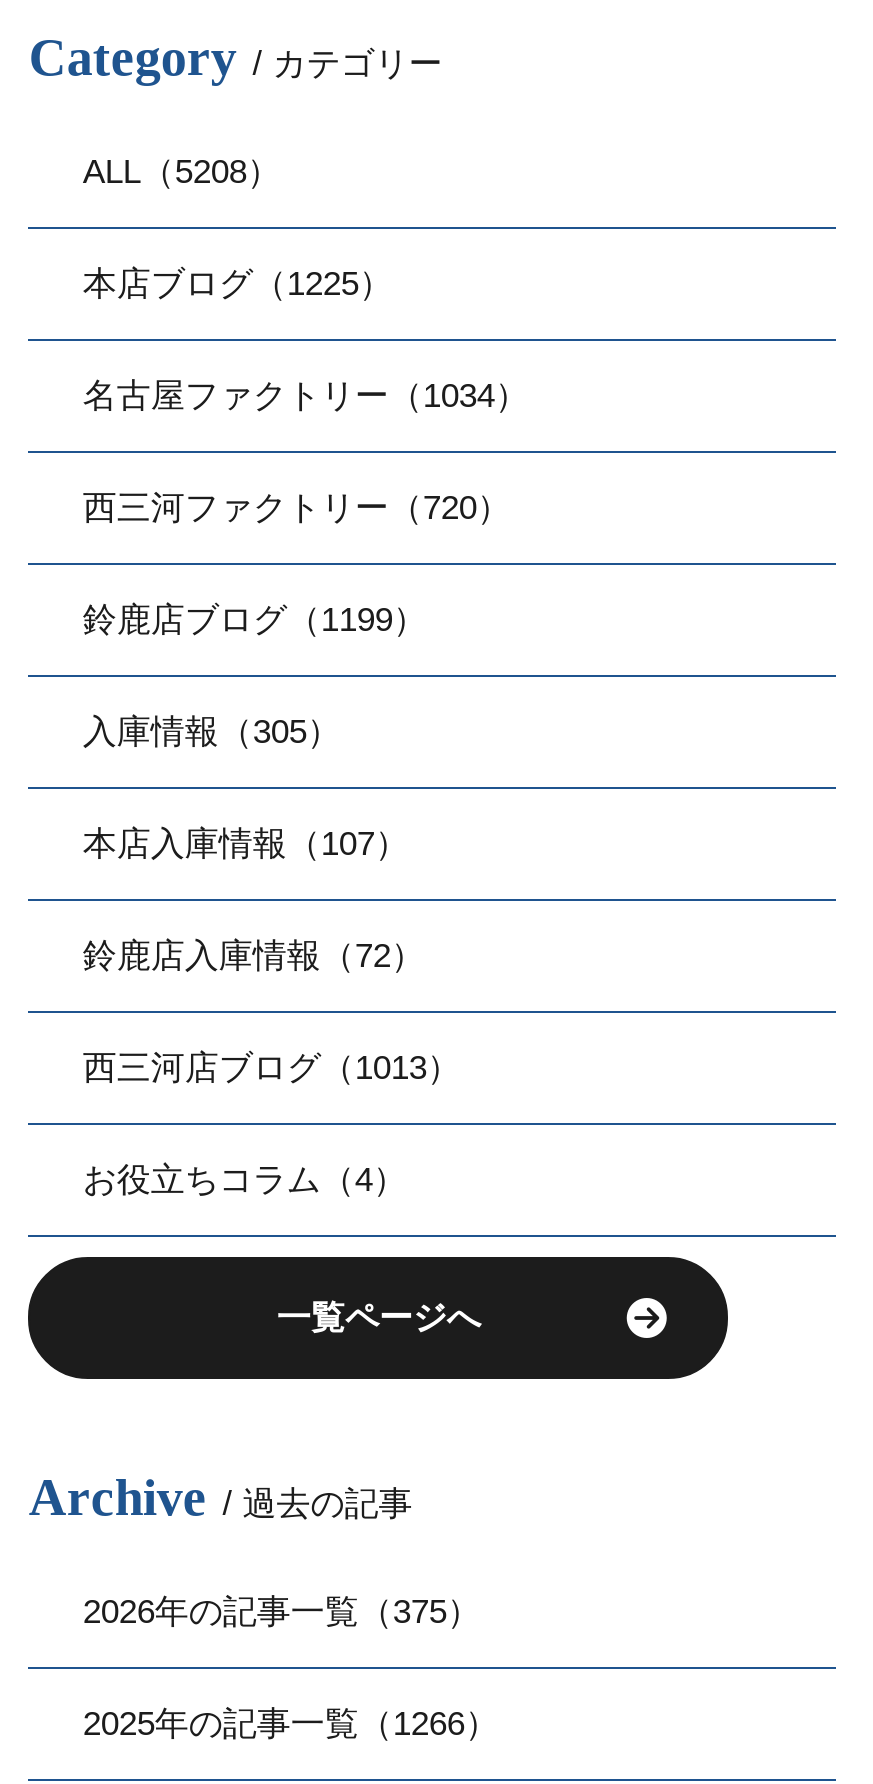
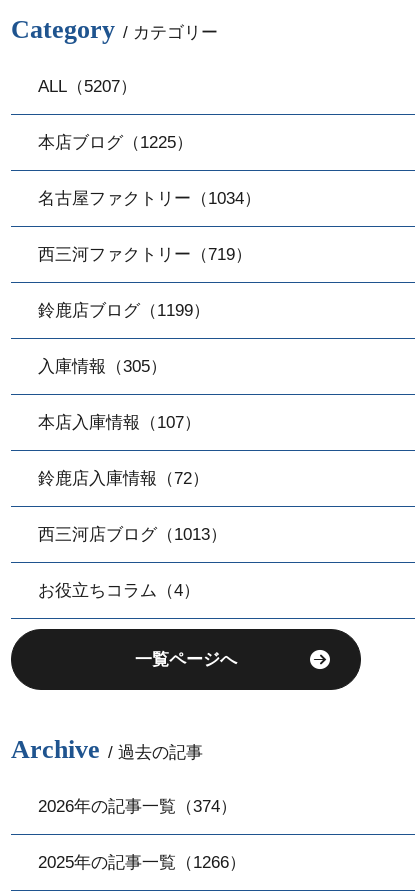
[83,153,281,191] ALL（5208） -> [38,77,137,96] ALL（5207）
[83,489,511,527] 西三河ファクトリー（720） -> [38,245,252,264] 西三河ファクトリー（719）
[83,1593,481,1631] 2026年の記事一覧（375） -> [38,797,237,816] 2026年の記事一覧（374）

